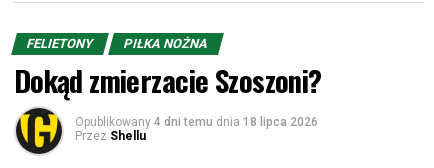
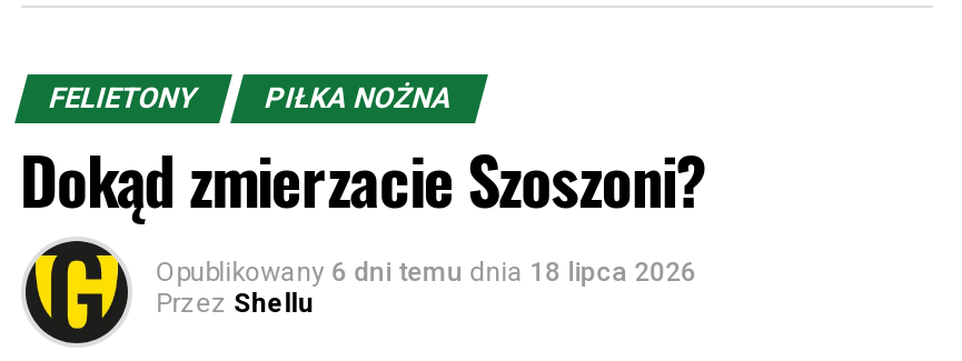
[75,115,318,129] Opublikowany 4 dni temu dnia 18 lipca 2026 -> [156,257,697,288] Opublikowany 6 dni temu dnia 18 lipca 2026

